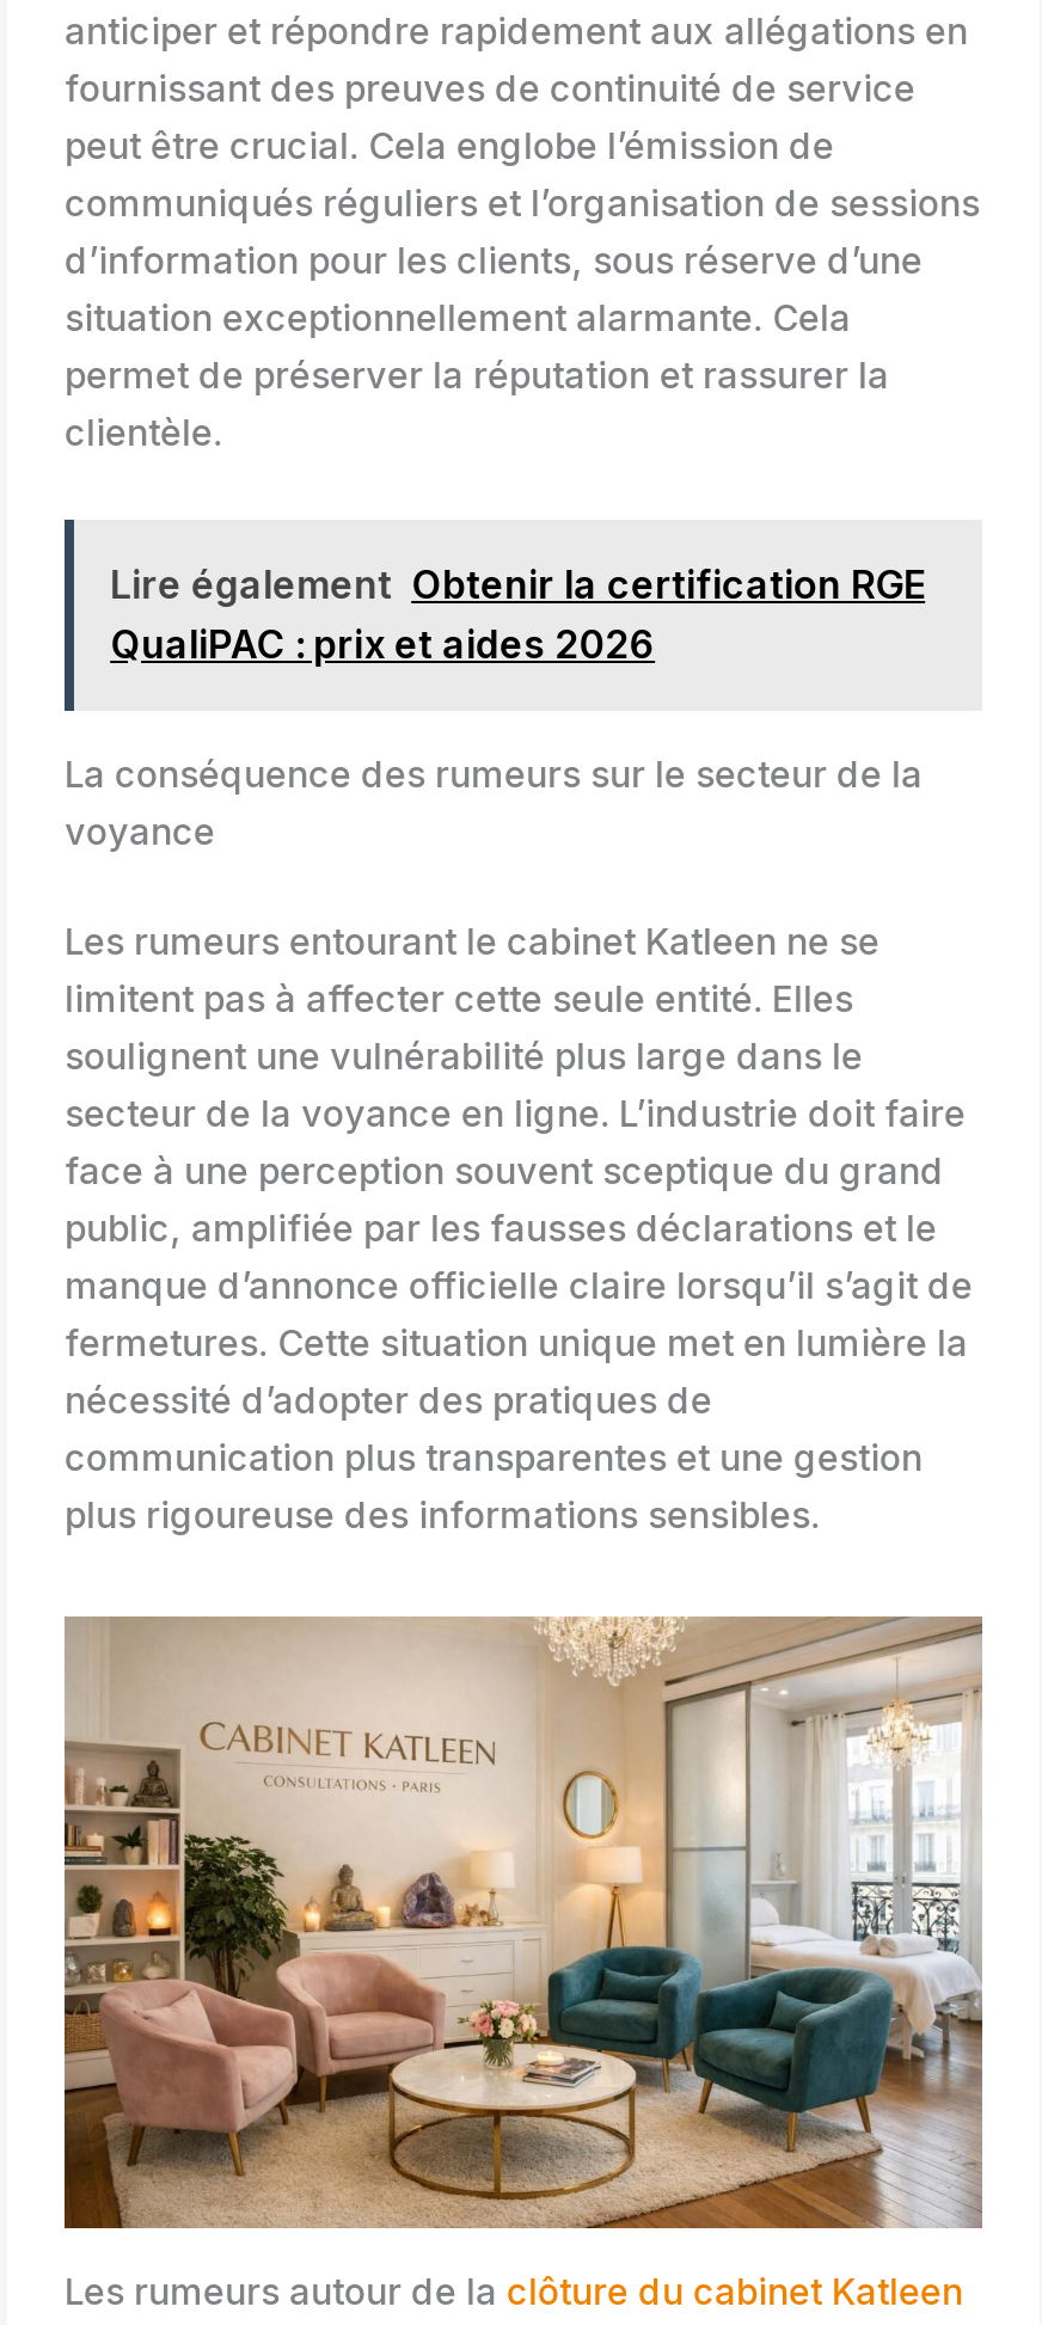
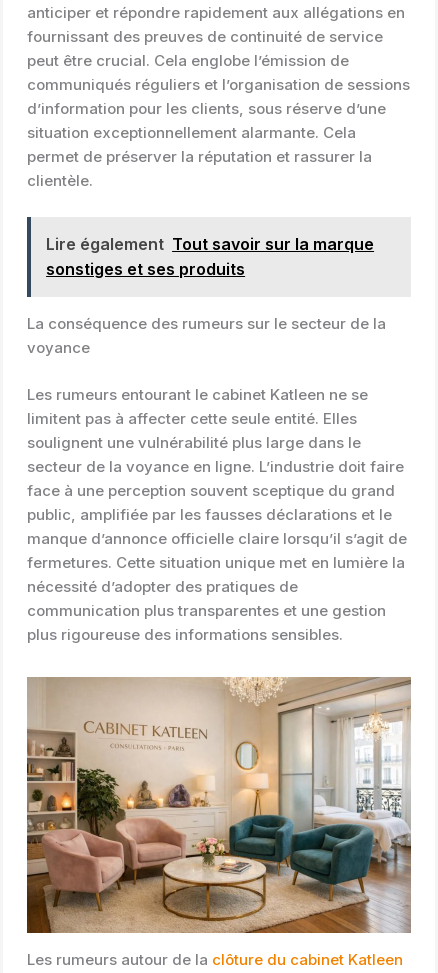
[110,560,925,667] Lire également Obtenir la certification RGE | QualiPAC : prix et aides 2026 -> [46,234,374,279] Lire également Tout savoir sur la marque | sonstiges et ses produits

